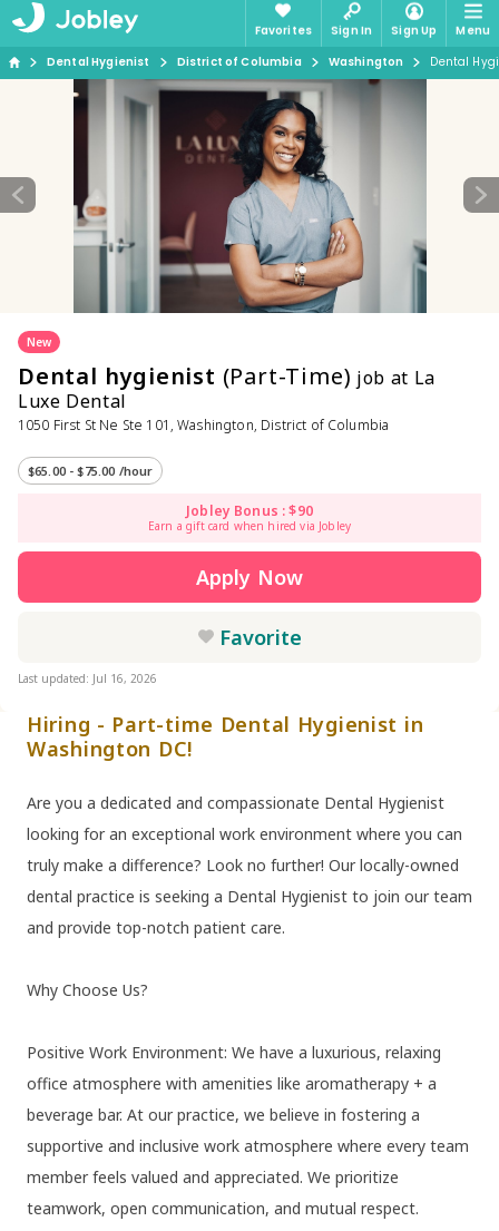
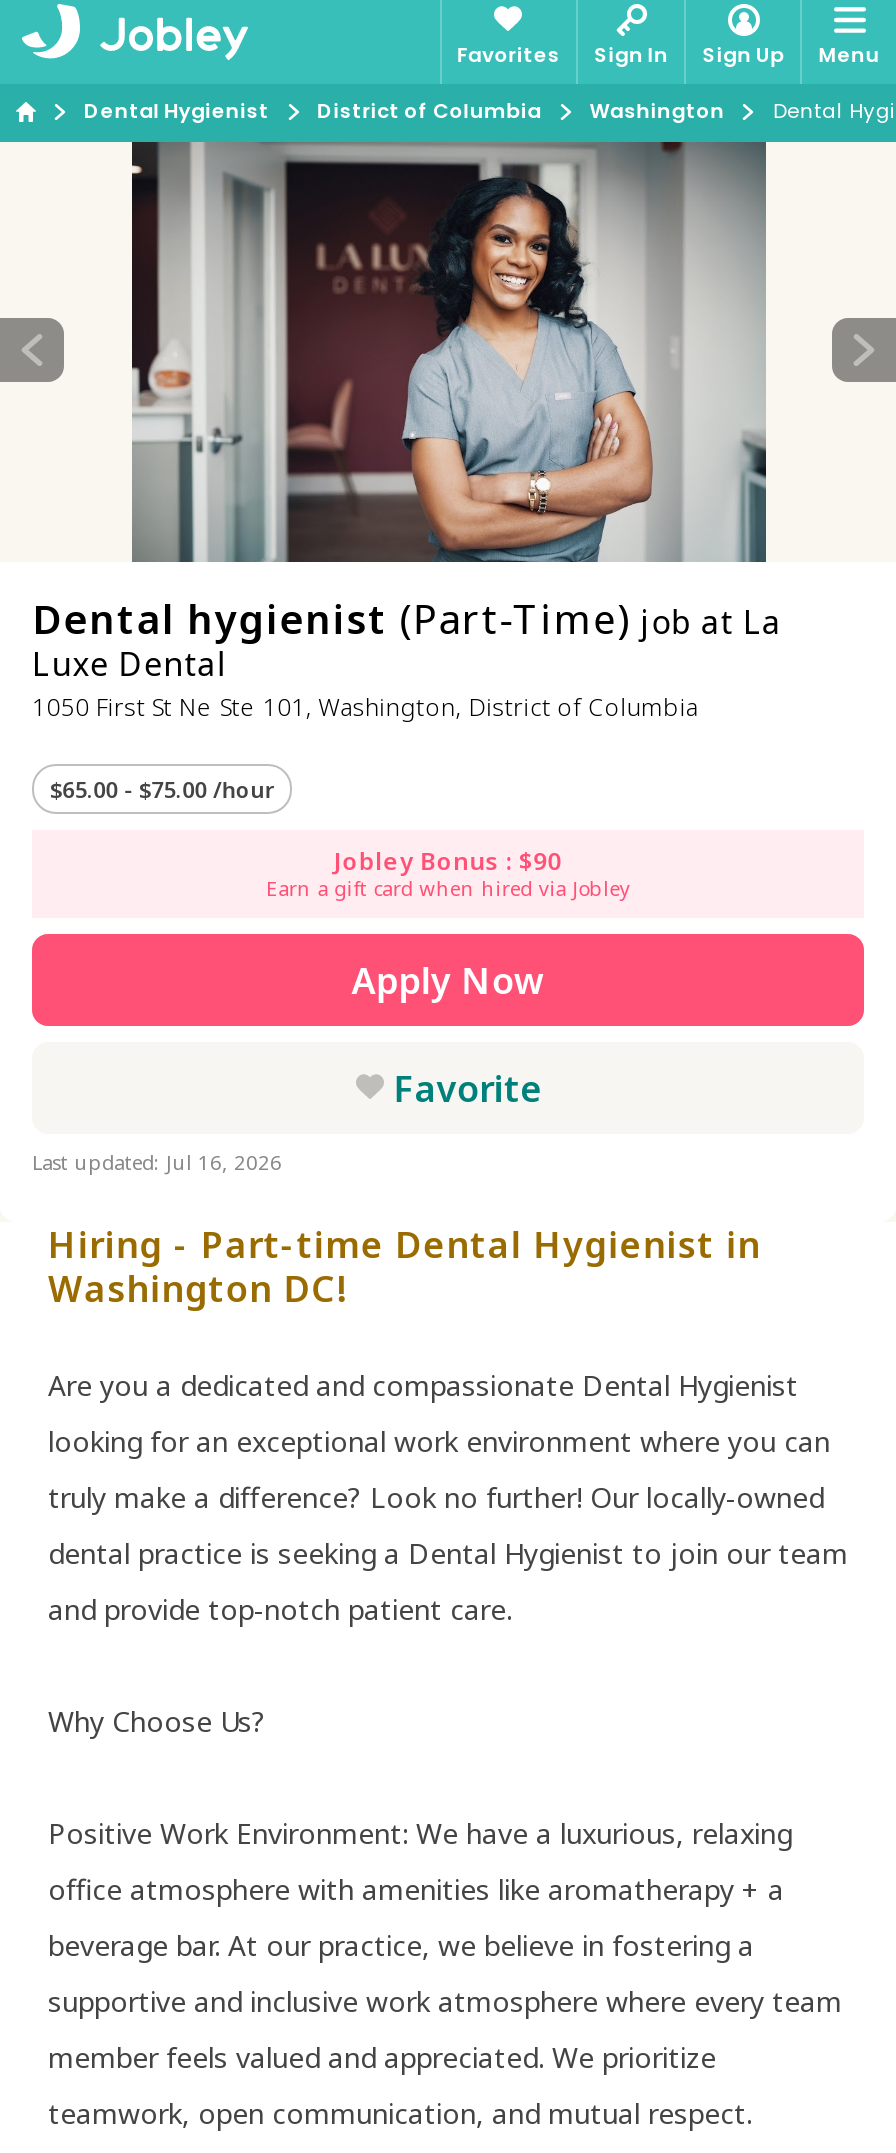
[27,334,52,350] New -> none

